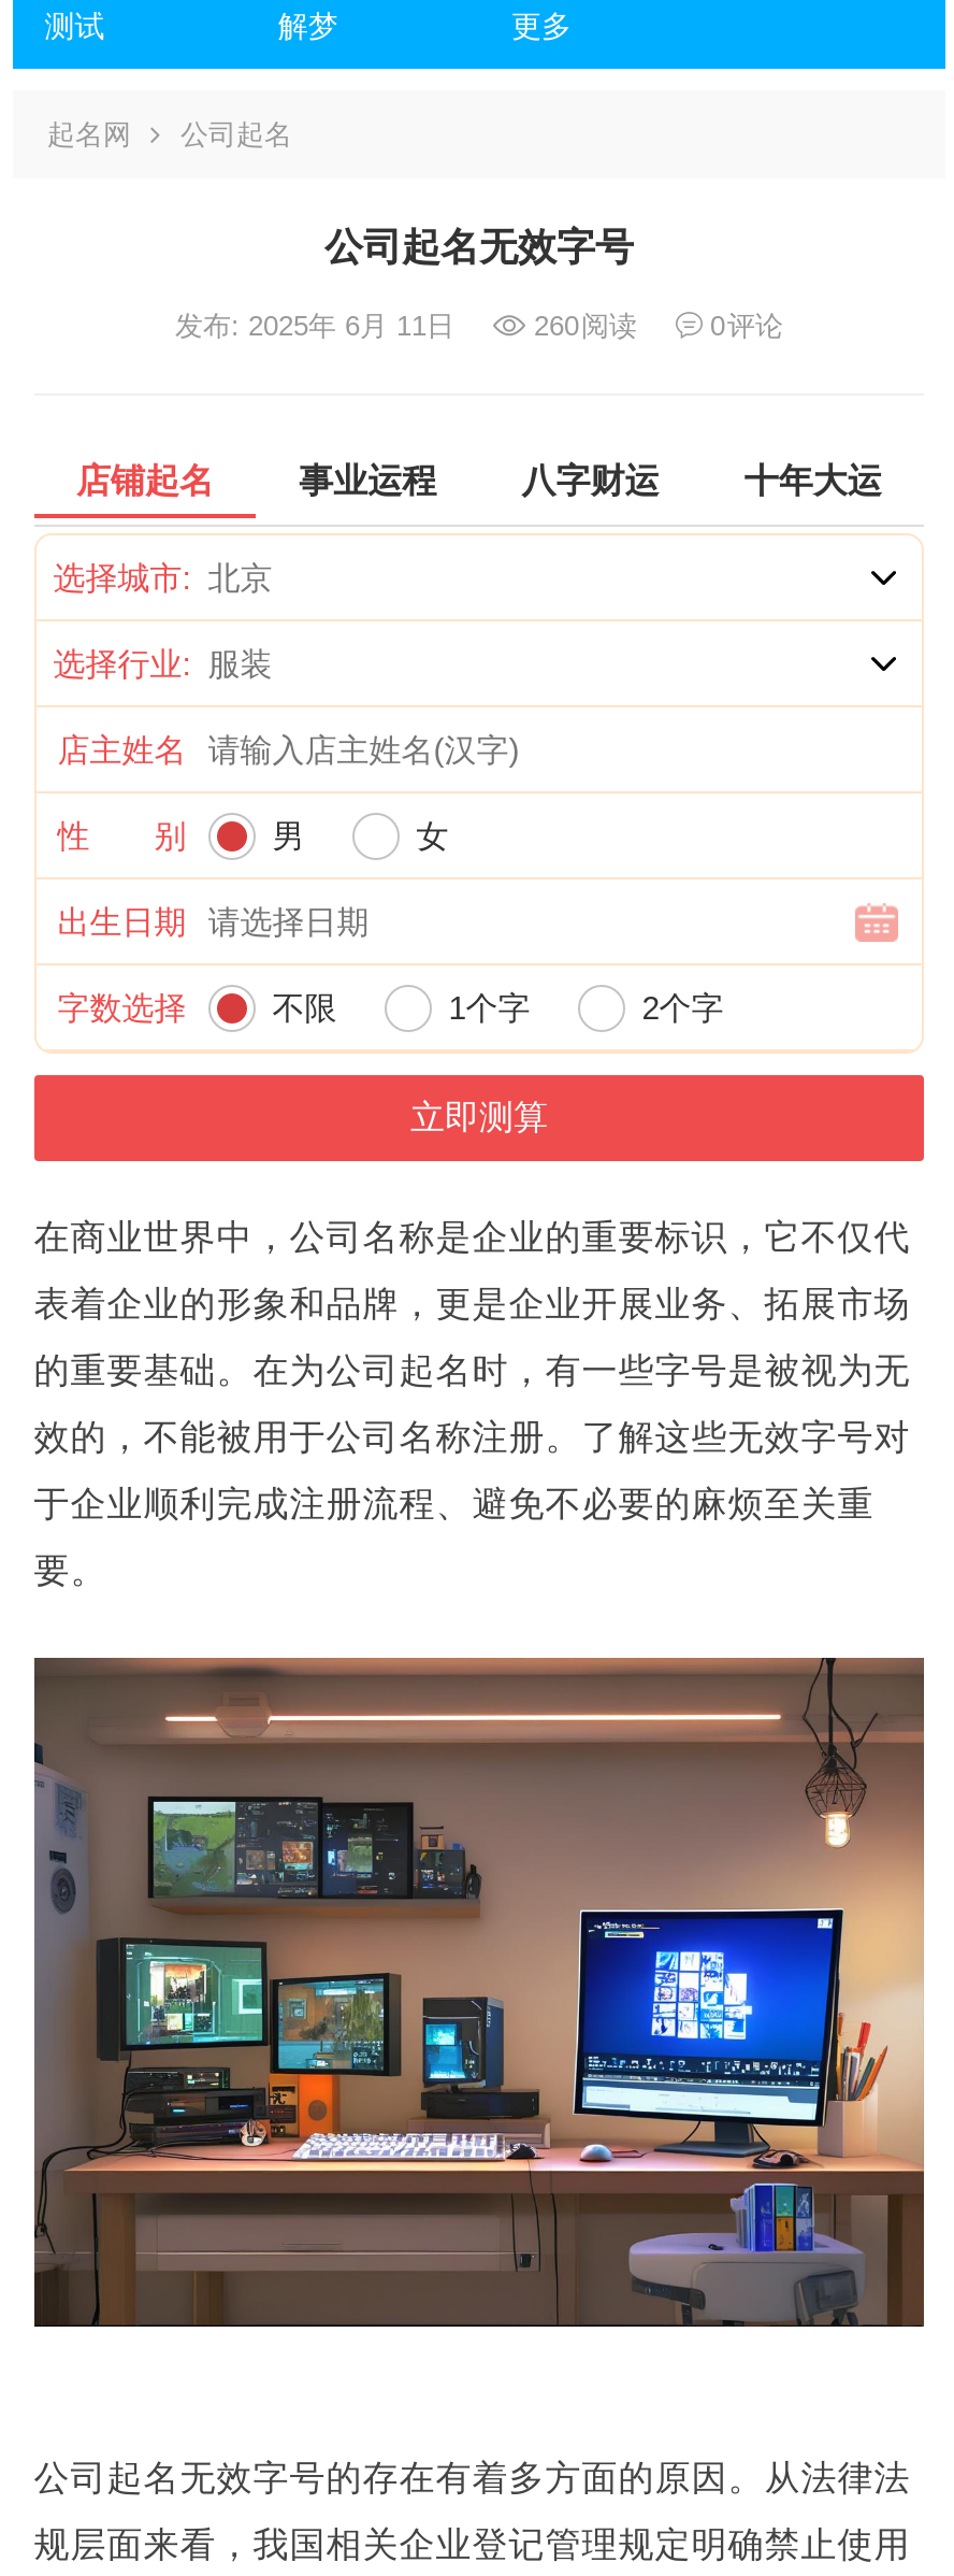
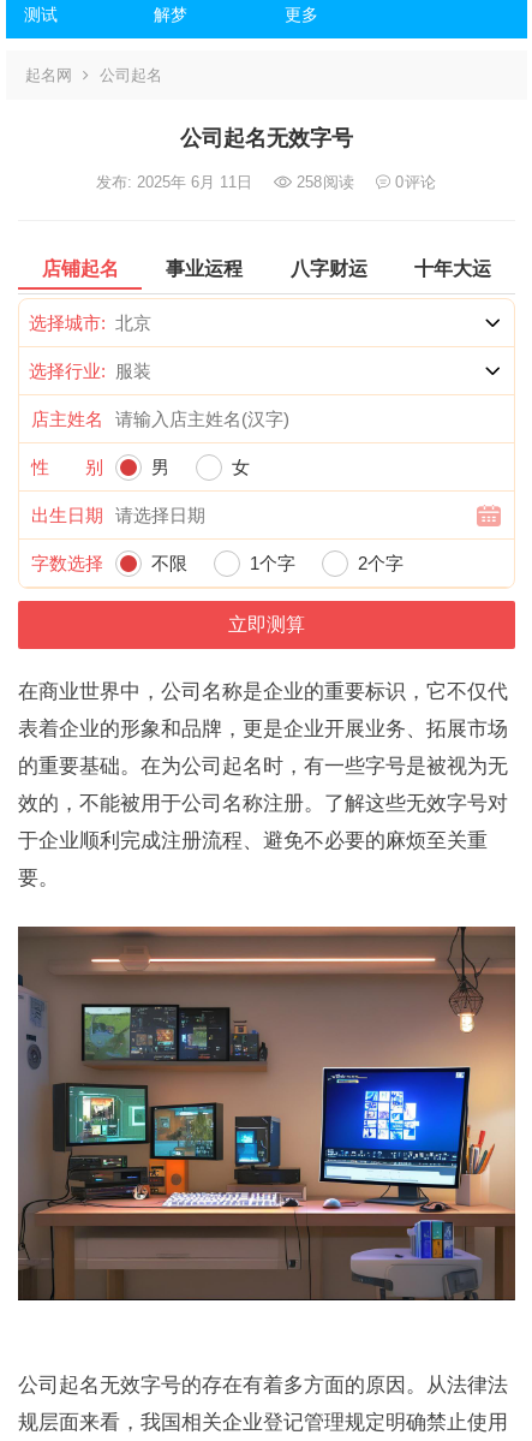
[175,310,783,342] 发布: 2025年 6月 11日 260阅读 0评论 -> [97,173,437,191] 发布: 2025年 6月 11日 258阅读 0评论

